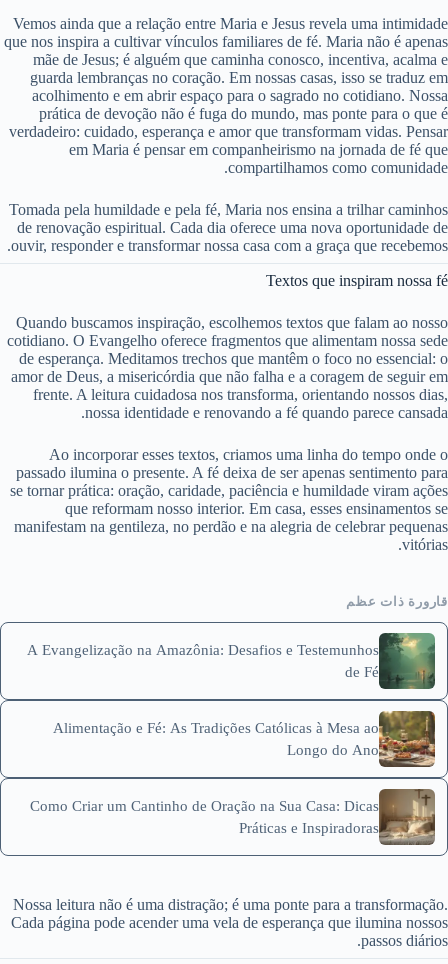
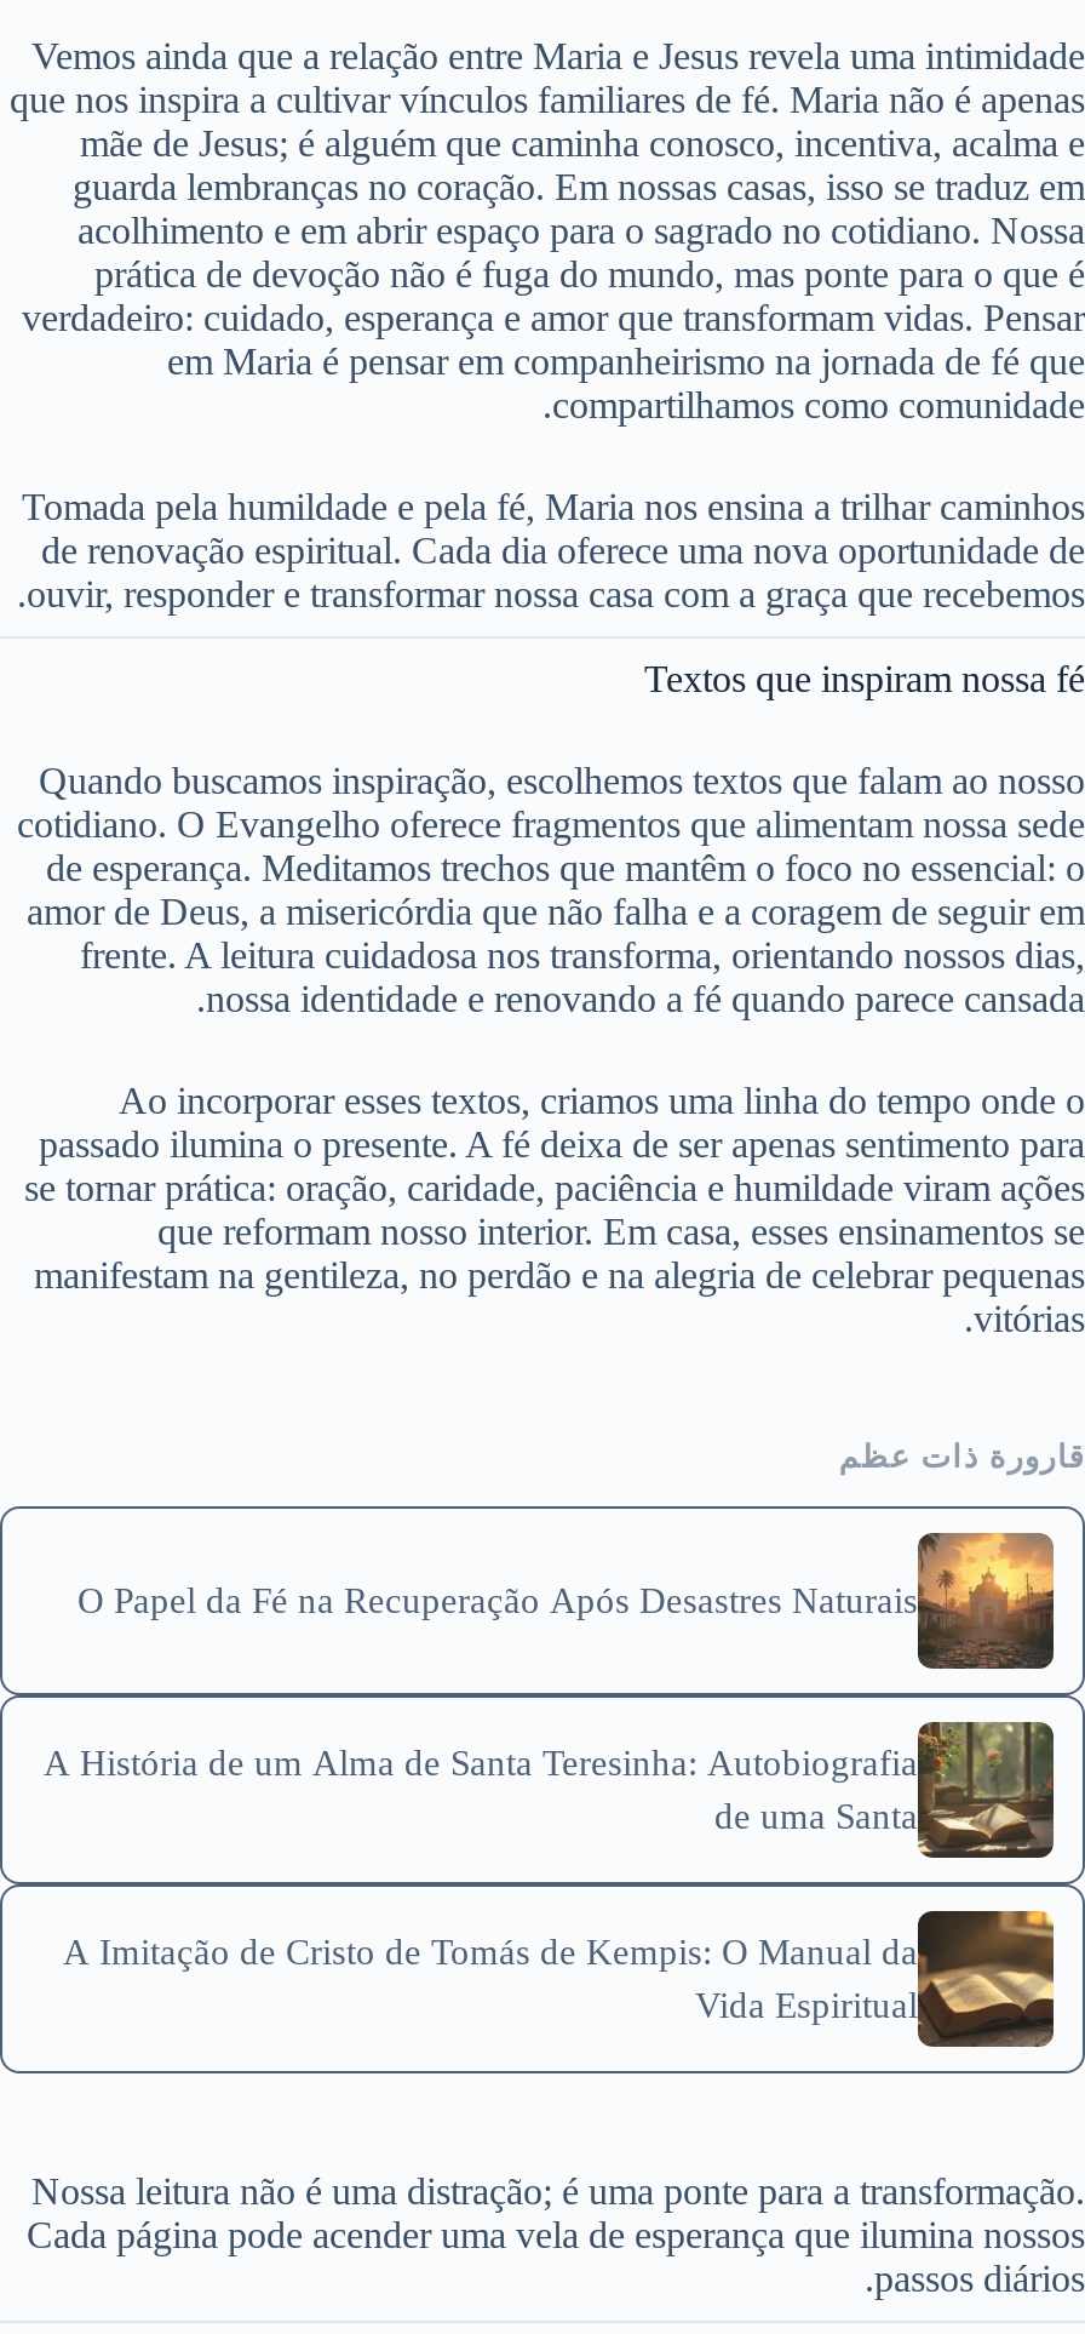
[27,632,436,690] [image] | A Evangelização na Amazônia: Desafios e Testemunhos | de Fé -> [77,1531,1056,1671] [image] | O Papel da Fé na Recuperação Após Desastres Naturais
[53,710,436,767] [image] | Alimentação e Fé: As Tradições Católicas à Mesa ao | Longo do Ano -> [44,1720,1056,1858] [image] | A História de um Alma de Santa Teresinha: Autobiografia | de uma Santa
[30,788,436,845] [image] | Como Criar um Cantinho de Oração na Sua Casa: Dicas | Práticas e Inspiradoras -> [63,1909,1056,2044] [image] | A Imitação de Cristo de Tomás de Kempis: O Manual da | Vida Espiritual

